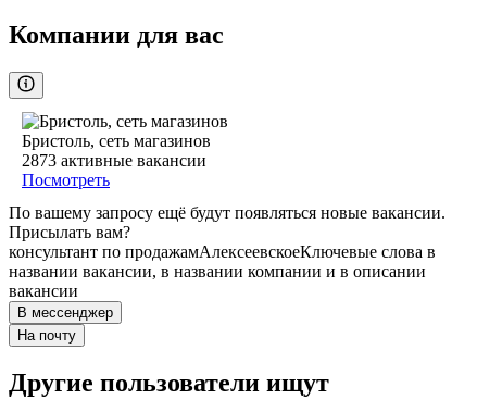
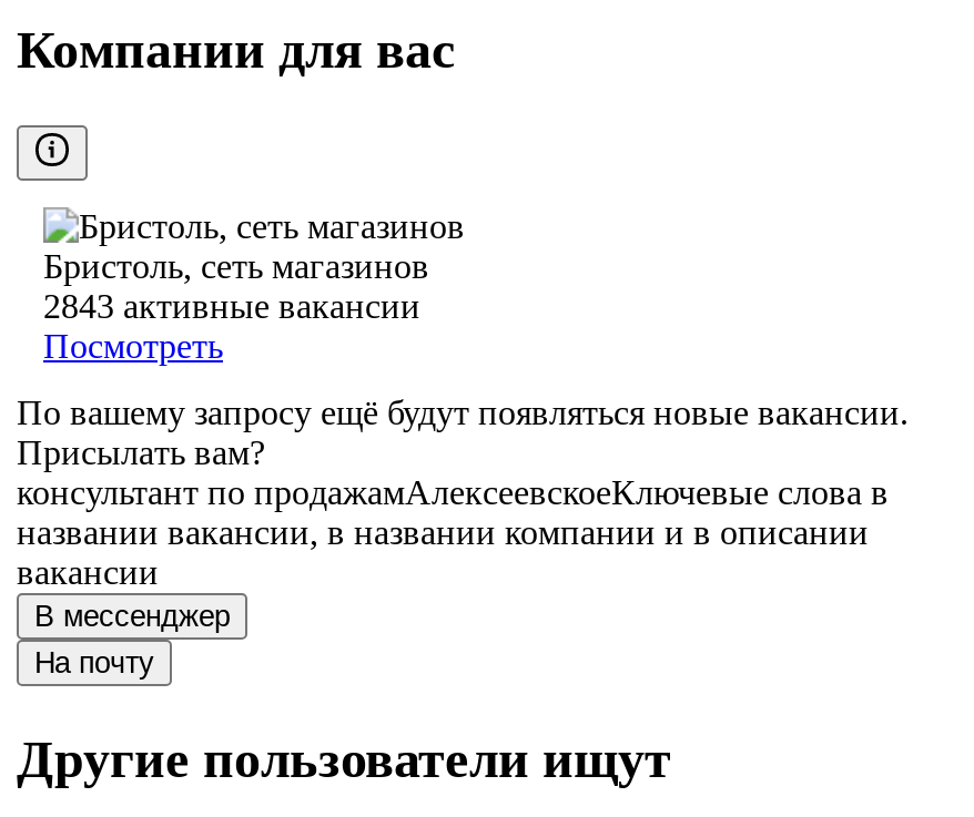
[22,151,206,170] 2873 активные вакансии -> [43,288,420,325] 2843 активные вакансии

